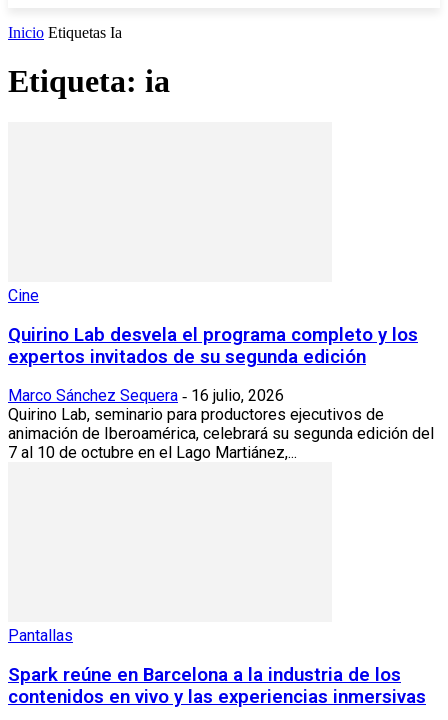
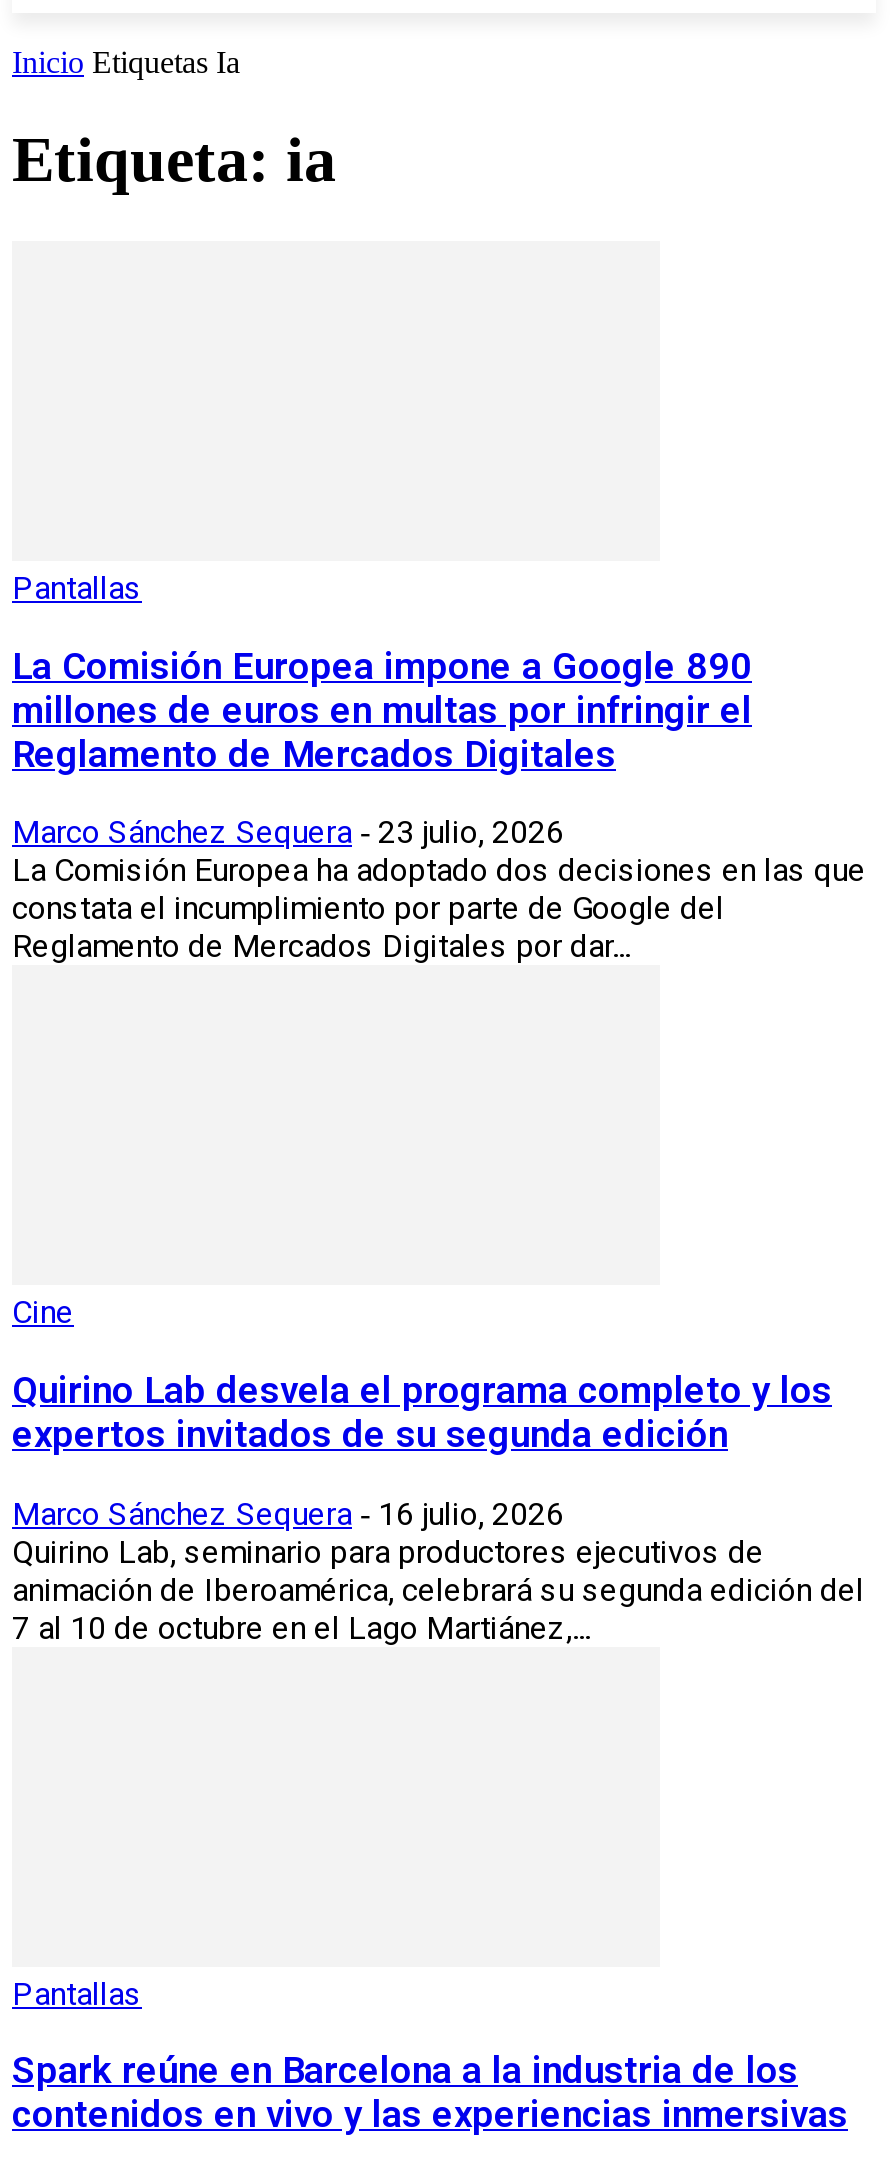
none -> [12,569,866,966] Pantallas | La Comisión Europea impone a Google 890 | millones de euros en multas por infringir el | Reglamento de Mercados Digitales | Marco Sánchez Sequera - 23 julio, 2026 | La Comisión Europea ha adoptado dos decisiones en las que | constata el incumplimiento por parte de Google del | Reglamento de Mercados Digitales por dar...

